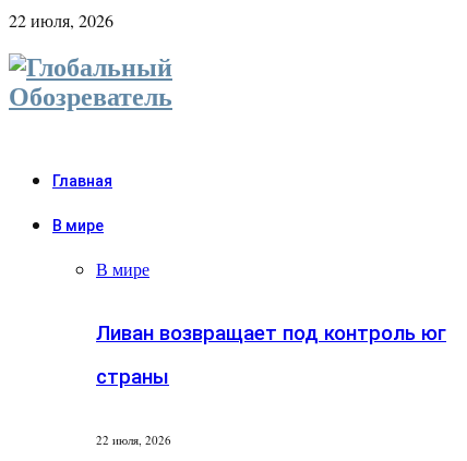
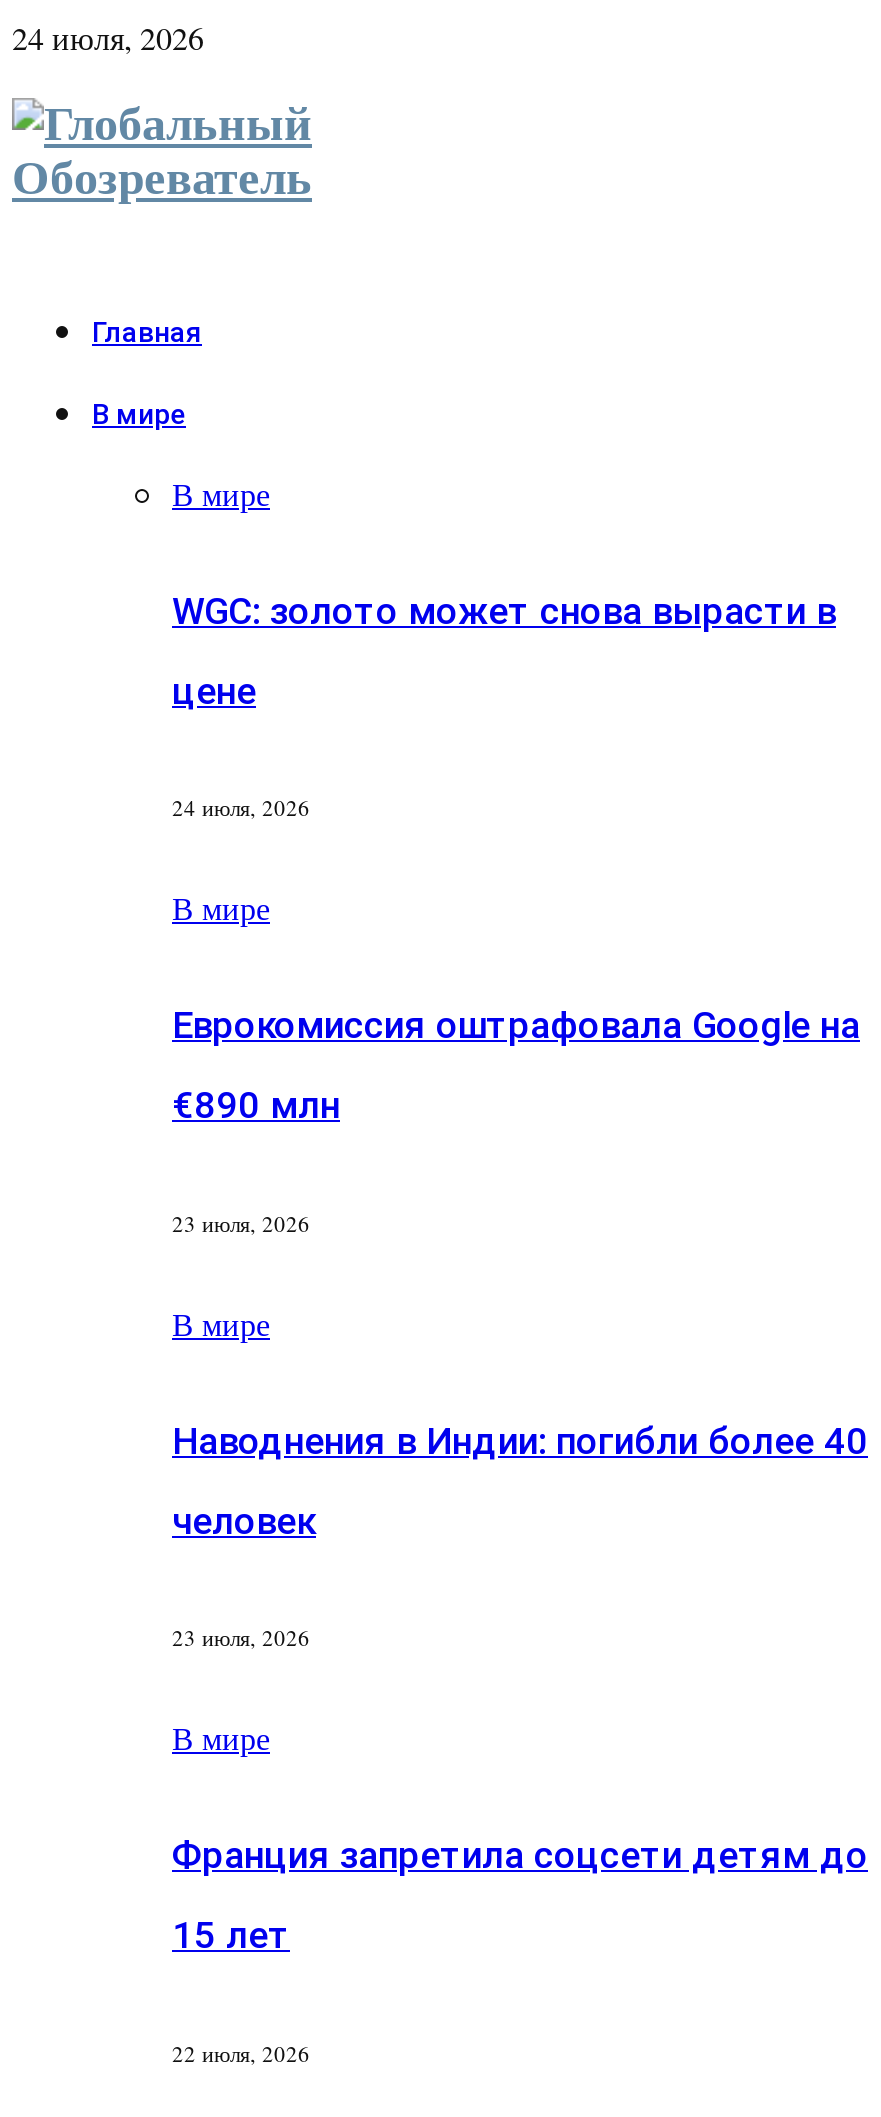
[9,9,113,32] 22 июля, 2026 -> [12,16,204,58] 24 июля, 2026
[96,321,446,389] Ливан возвращает под контроль юг | страны -> [172,589,868,1958] WGC: золото может снова вырасти в | цене | 24 июля, 2026 | В мире | Еврокомиссия оштрафовала Google на | €890 млн | 23 июля, 2026 | В мире | Наводнения в Индии: погибли более 40 | человек | 23 июля, 2026 | В мире | Франция запретила соцсети детям до | 15 лет

